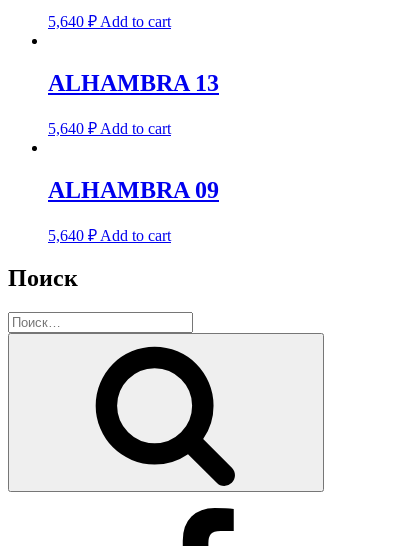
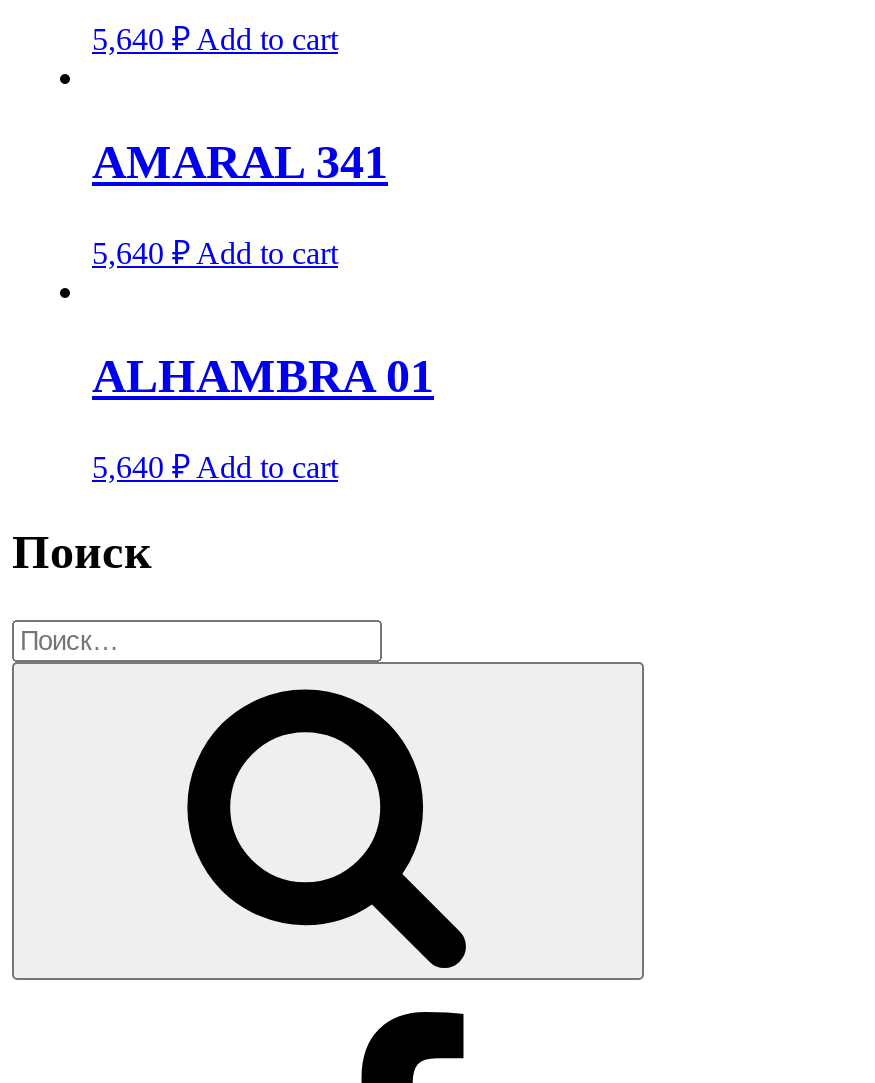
[48,70,219,96] ALHAMBRA 13 -> [92,136,388,188] AMARAL 341
[48,177,219,203] ALHAMBRA 09 -> [92,349,434,401] ALHAMBRA 01

